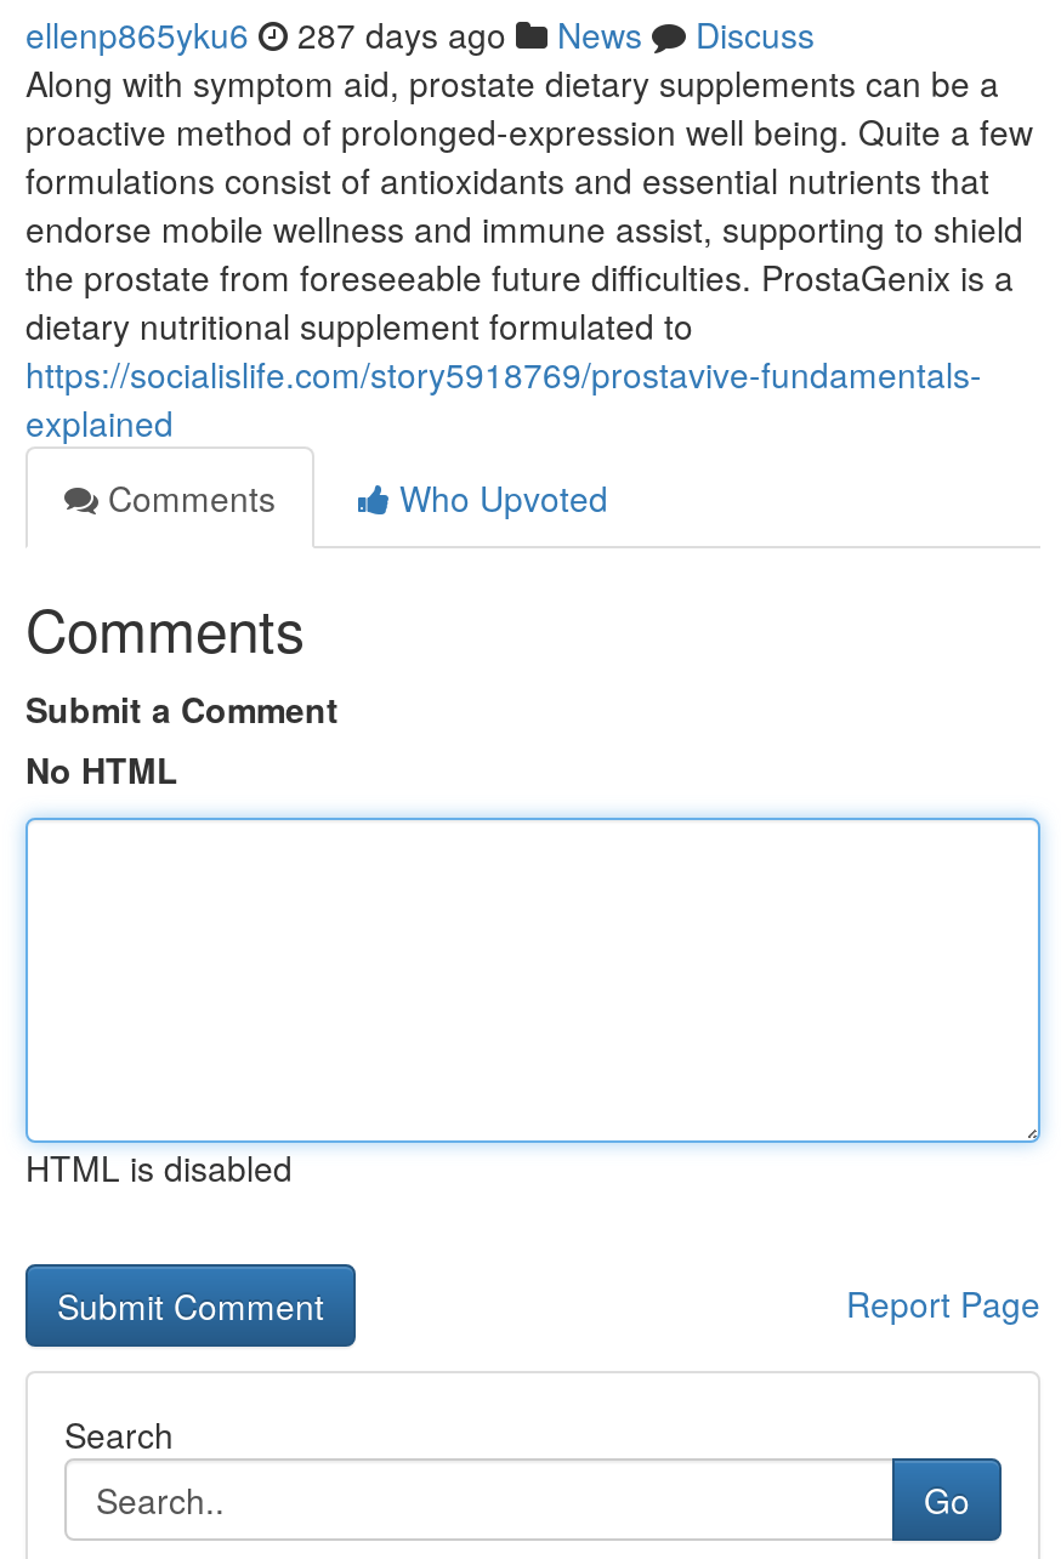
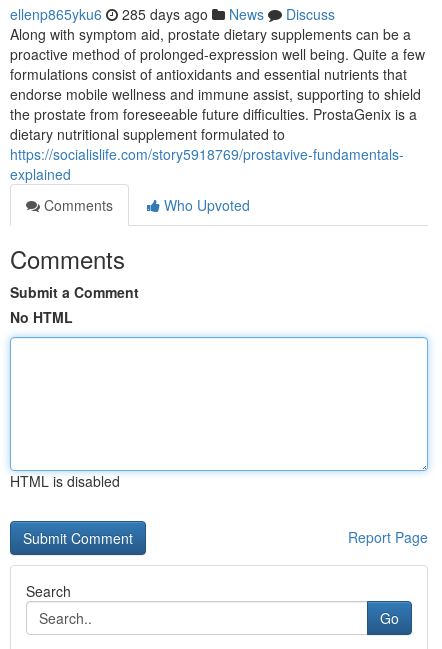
[25,10,815,58] ellenp865yku6 287 days ago News Discuss -> [10,4,335,24] ellenp865yku6 285 days ago News Discuss

